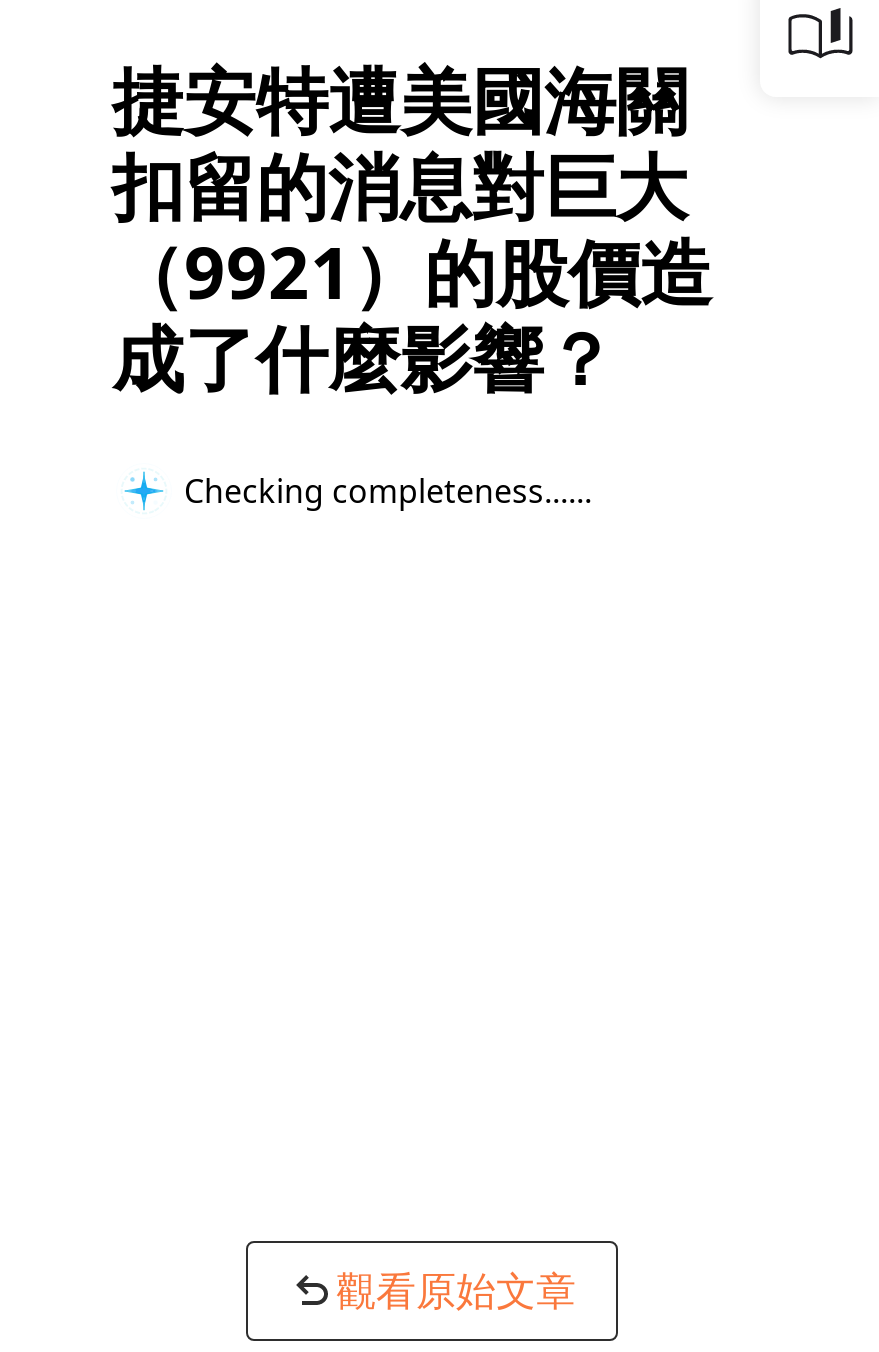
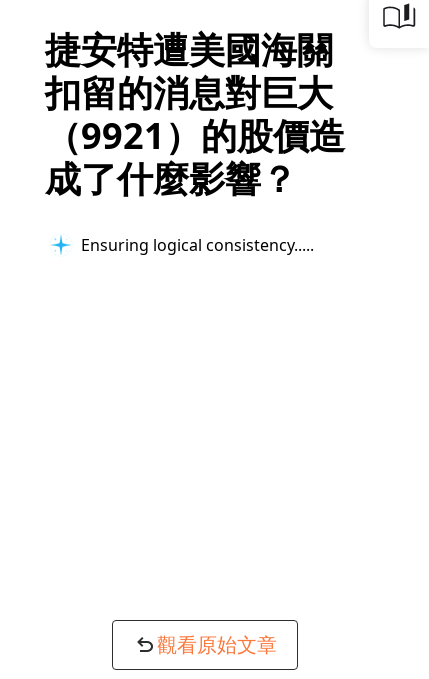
[184,468,568,512] Checking completeness... -> [81,233,306,255] Ensuring logical consistency...

